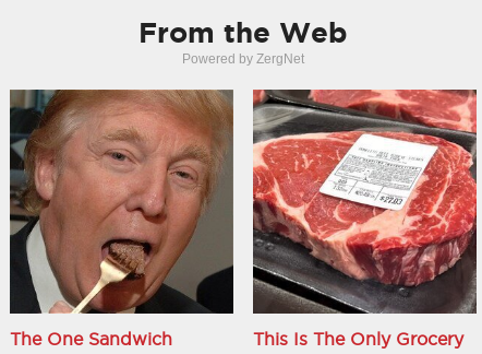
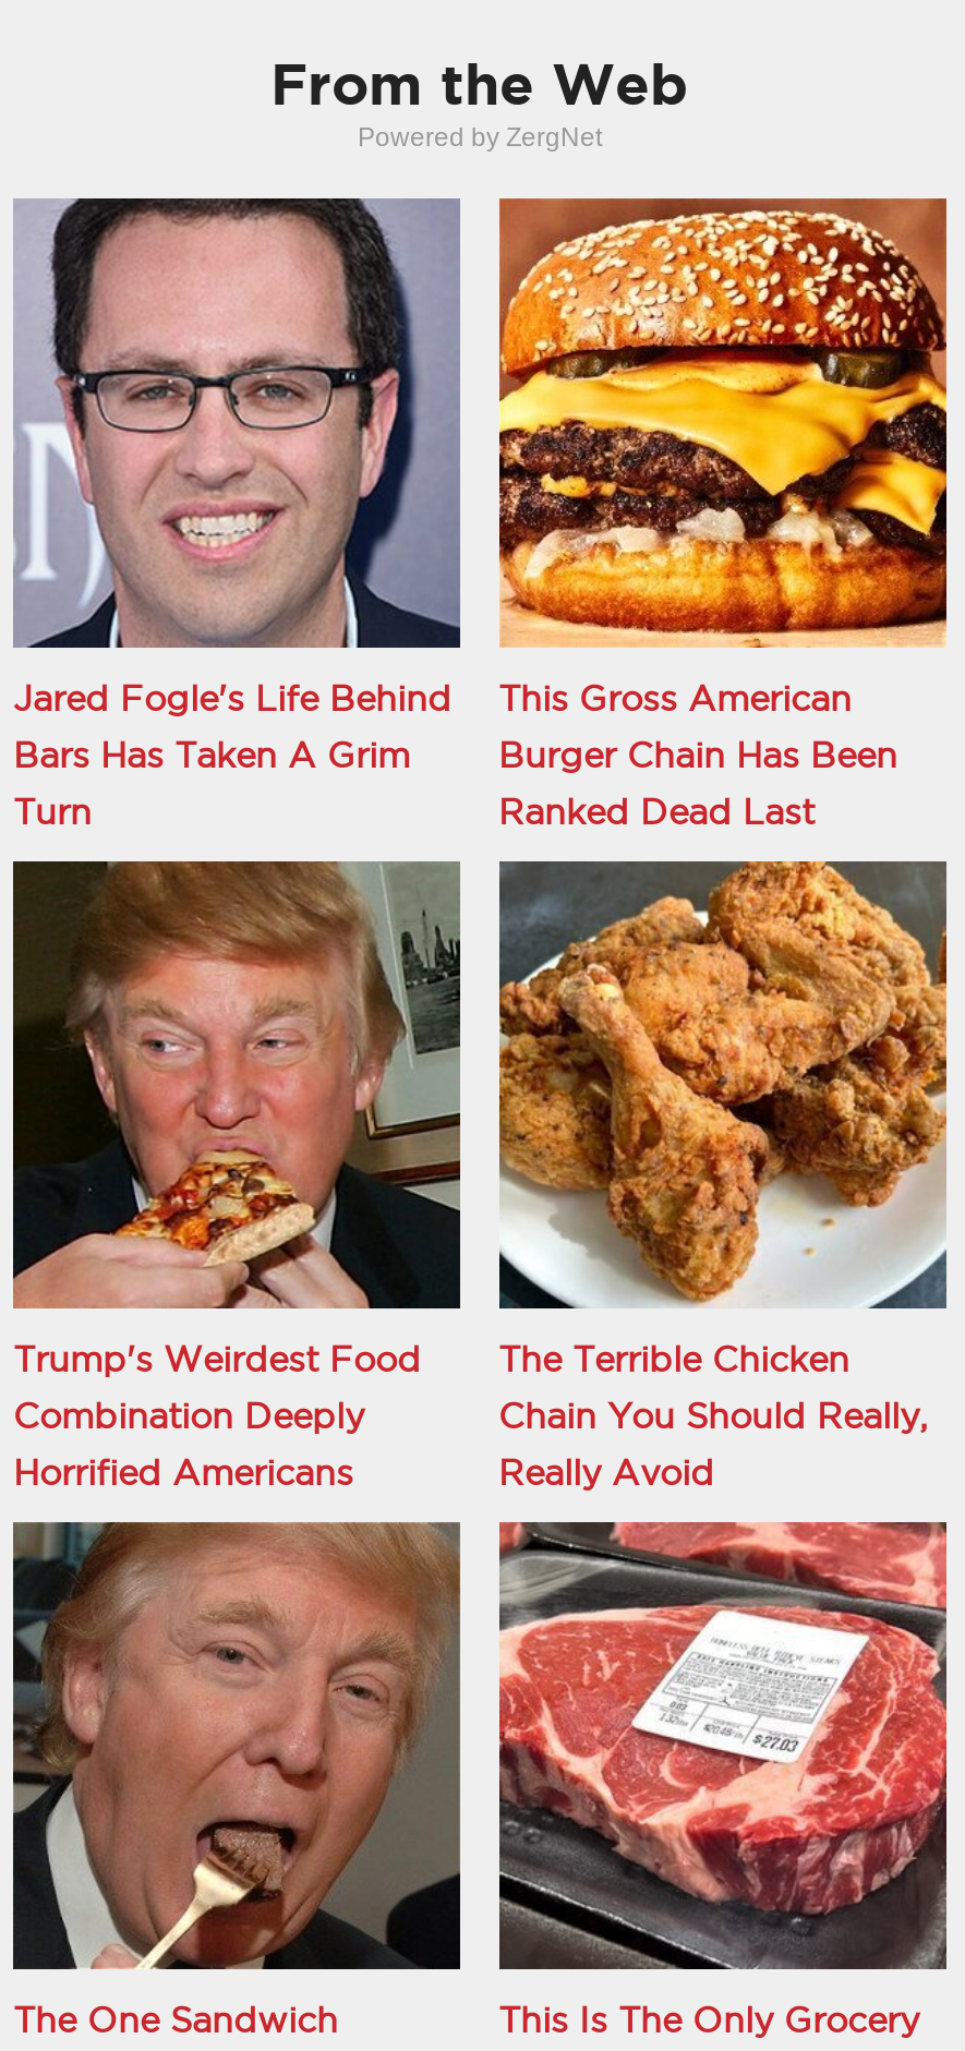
none -> [11,858,462,1492] [image] | Trump's Weirdest Food | Combination Deeply | Horrified Americans
none -> [13,197,462,830] [image] | Jared Fogle's Life Behind | Bars Has Taken A Grim | Turn
none -> [497,197,949,830] [image] | This Gross American | Burger Chain Has Been | Ranked Dead Last
none -> [497,858,949,1492] [image] | The Terrible Chicken | Chain You Should Really, | Really Avoid

